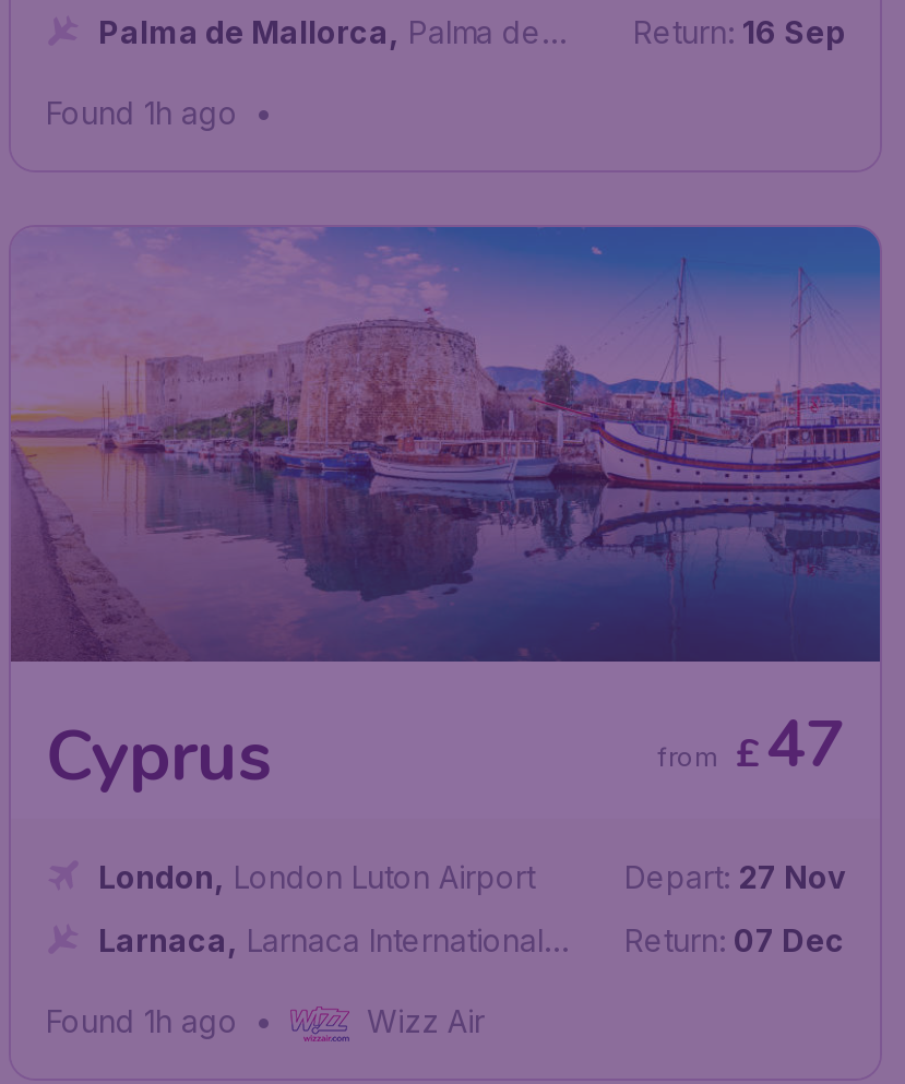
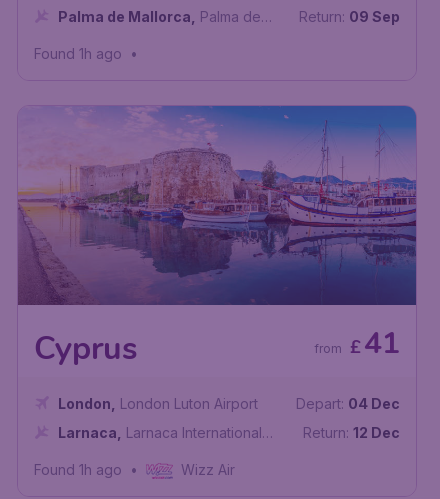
[633,13,845,50] Return: 16 Sep -> [299,8,400,25] Return: 09 Sep
[657,701,845,790] from £ 47 -> [314,323,400,364] from £ 41
[624,858,845,895] Depart: 27 Nov -> [296,395,400,412] Depart: 04 Dec
[624,921,845,958] Return: 07 Dec -> [303,424,400,441] Return: 12 Dec

